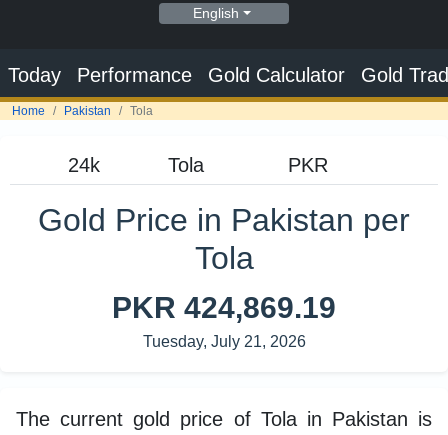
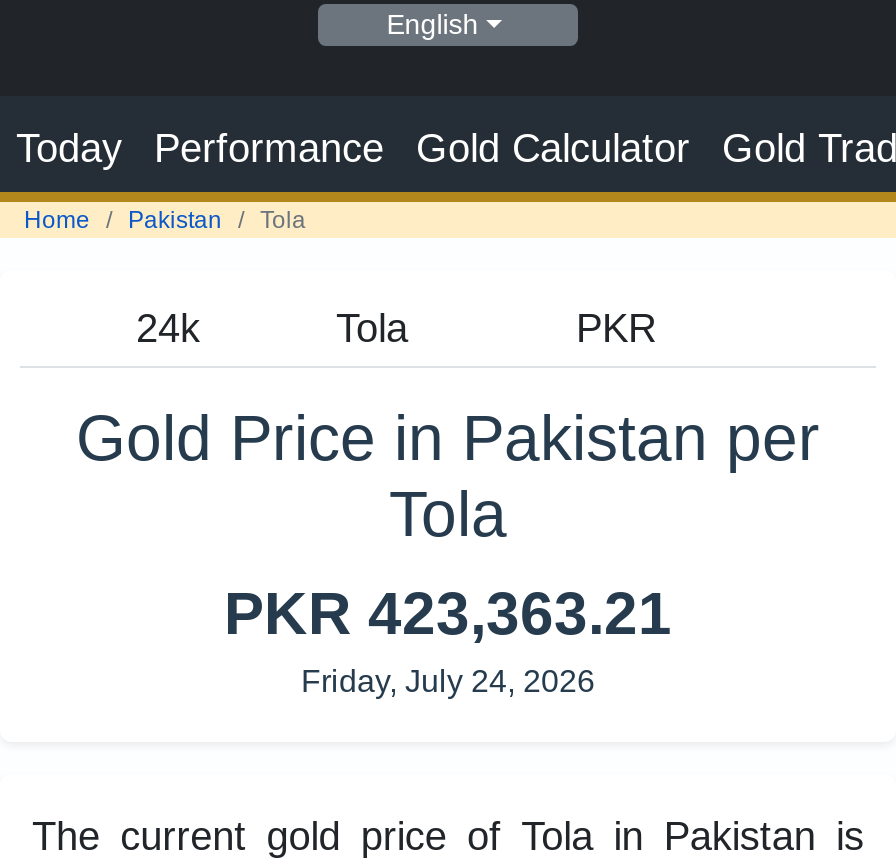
[112,291,336,324] PKR 424,869.19 -> [224,580,672,646] PKR 423,363.21
[142,333,305,350] Tuesday, July 21, 2026 -> [301,664,595,698] Friday, July 24, 2026

